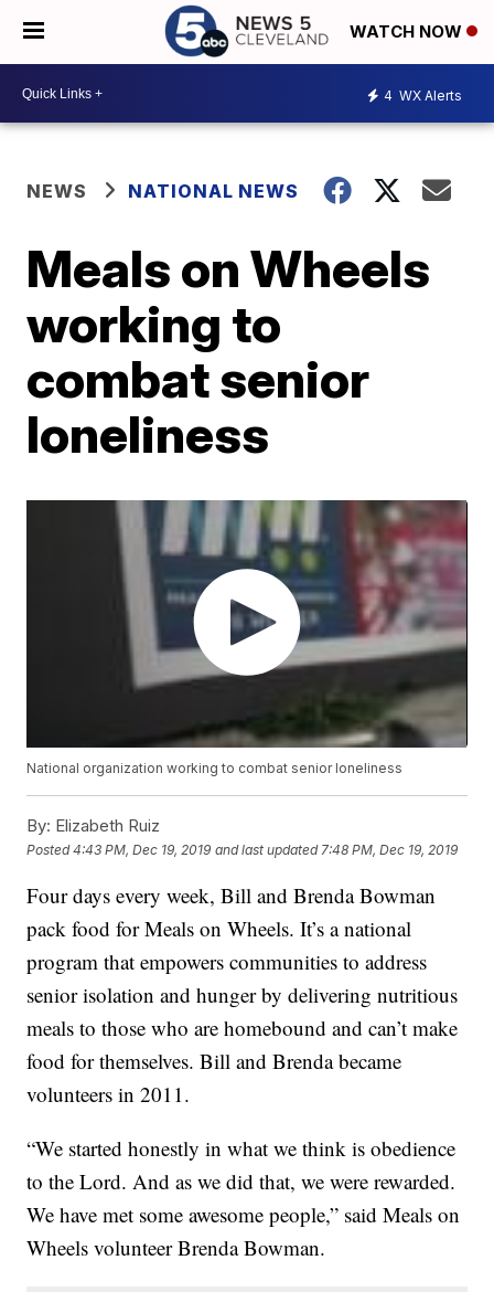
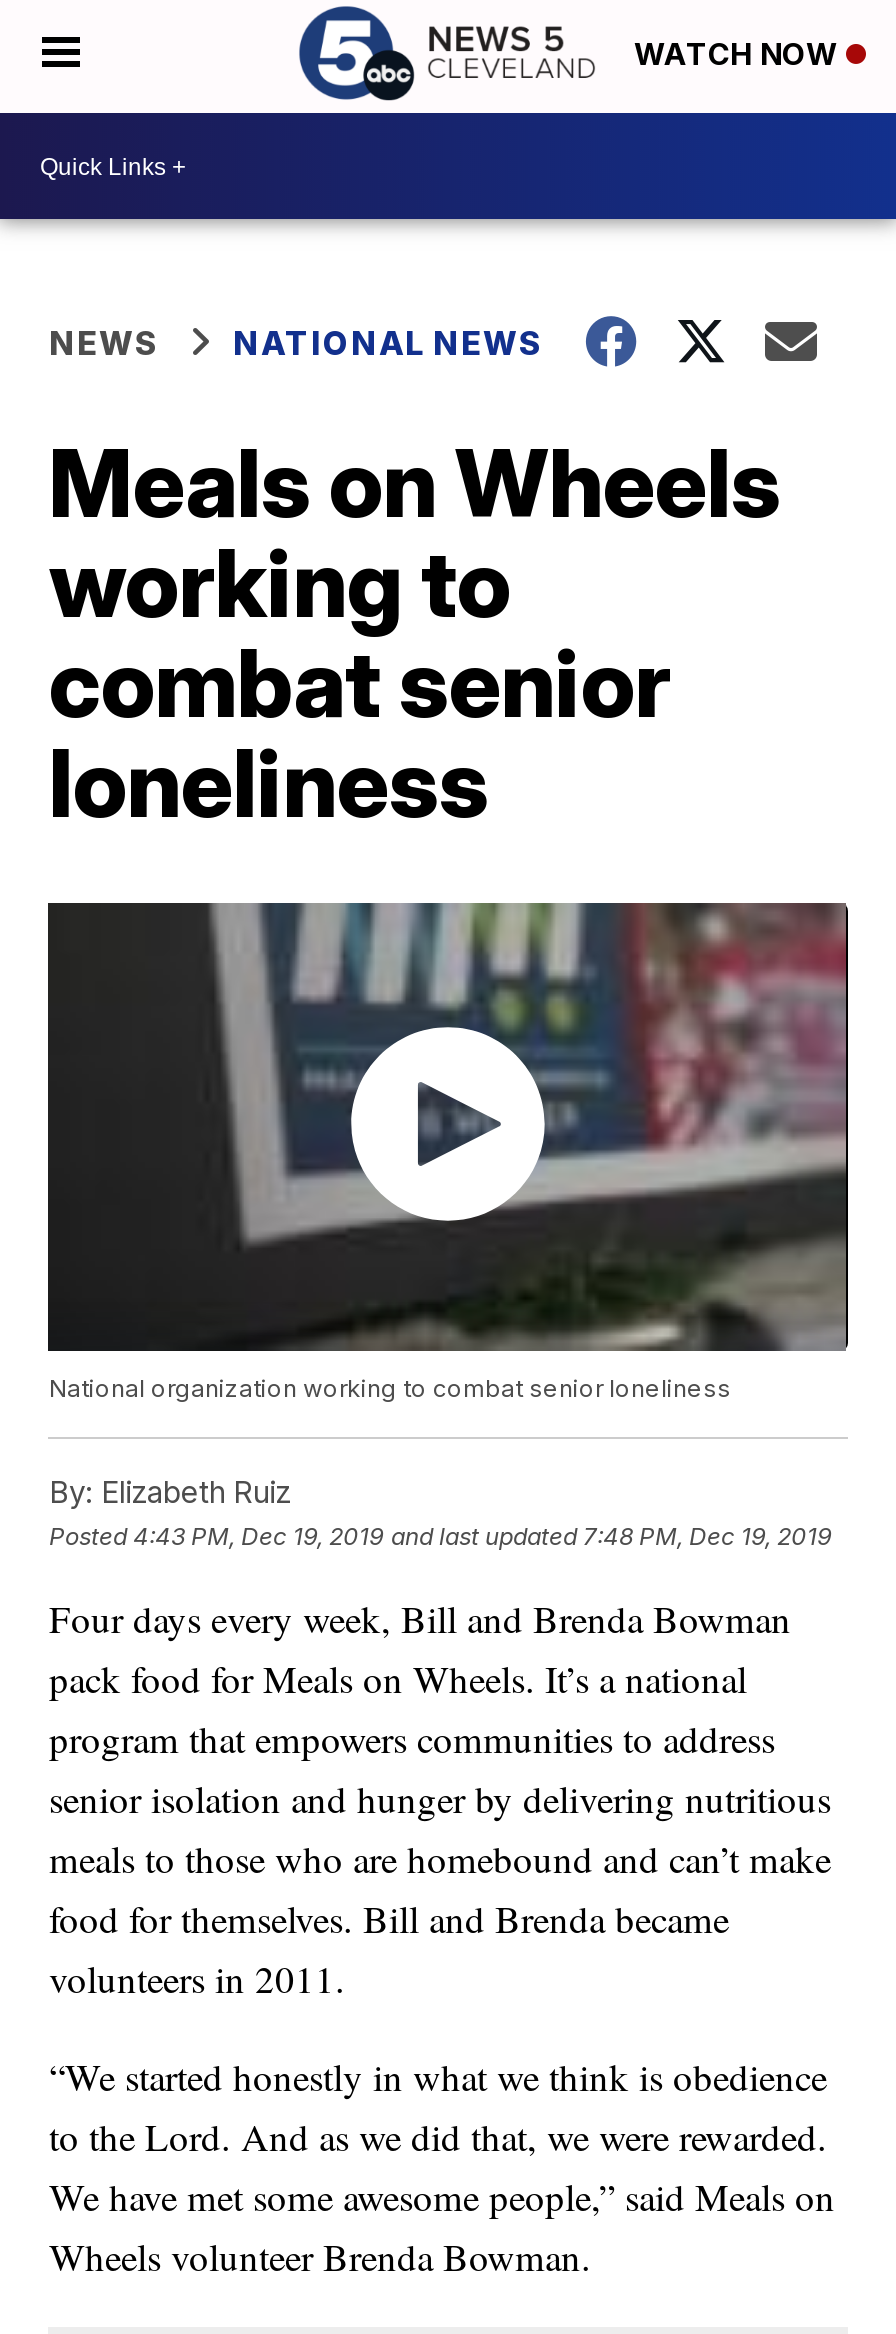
[384,87,462,103] 4 WX Alerts -> none

